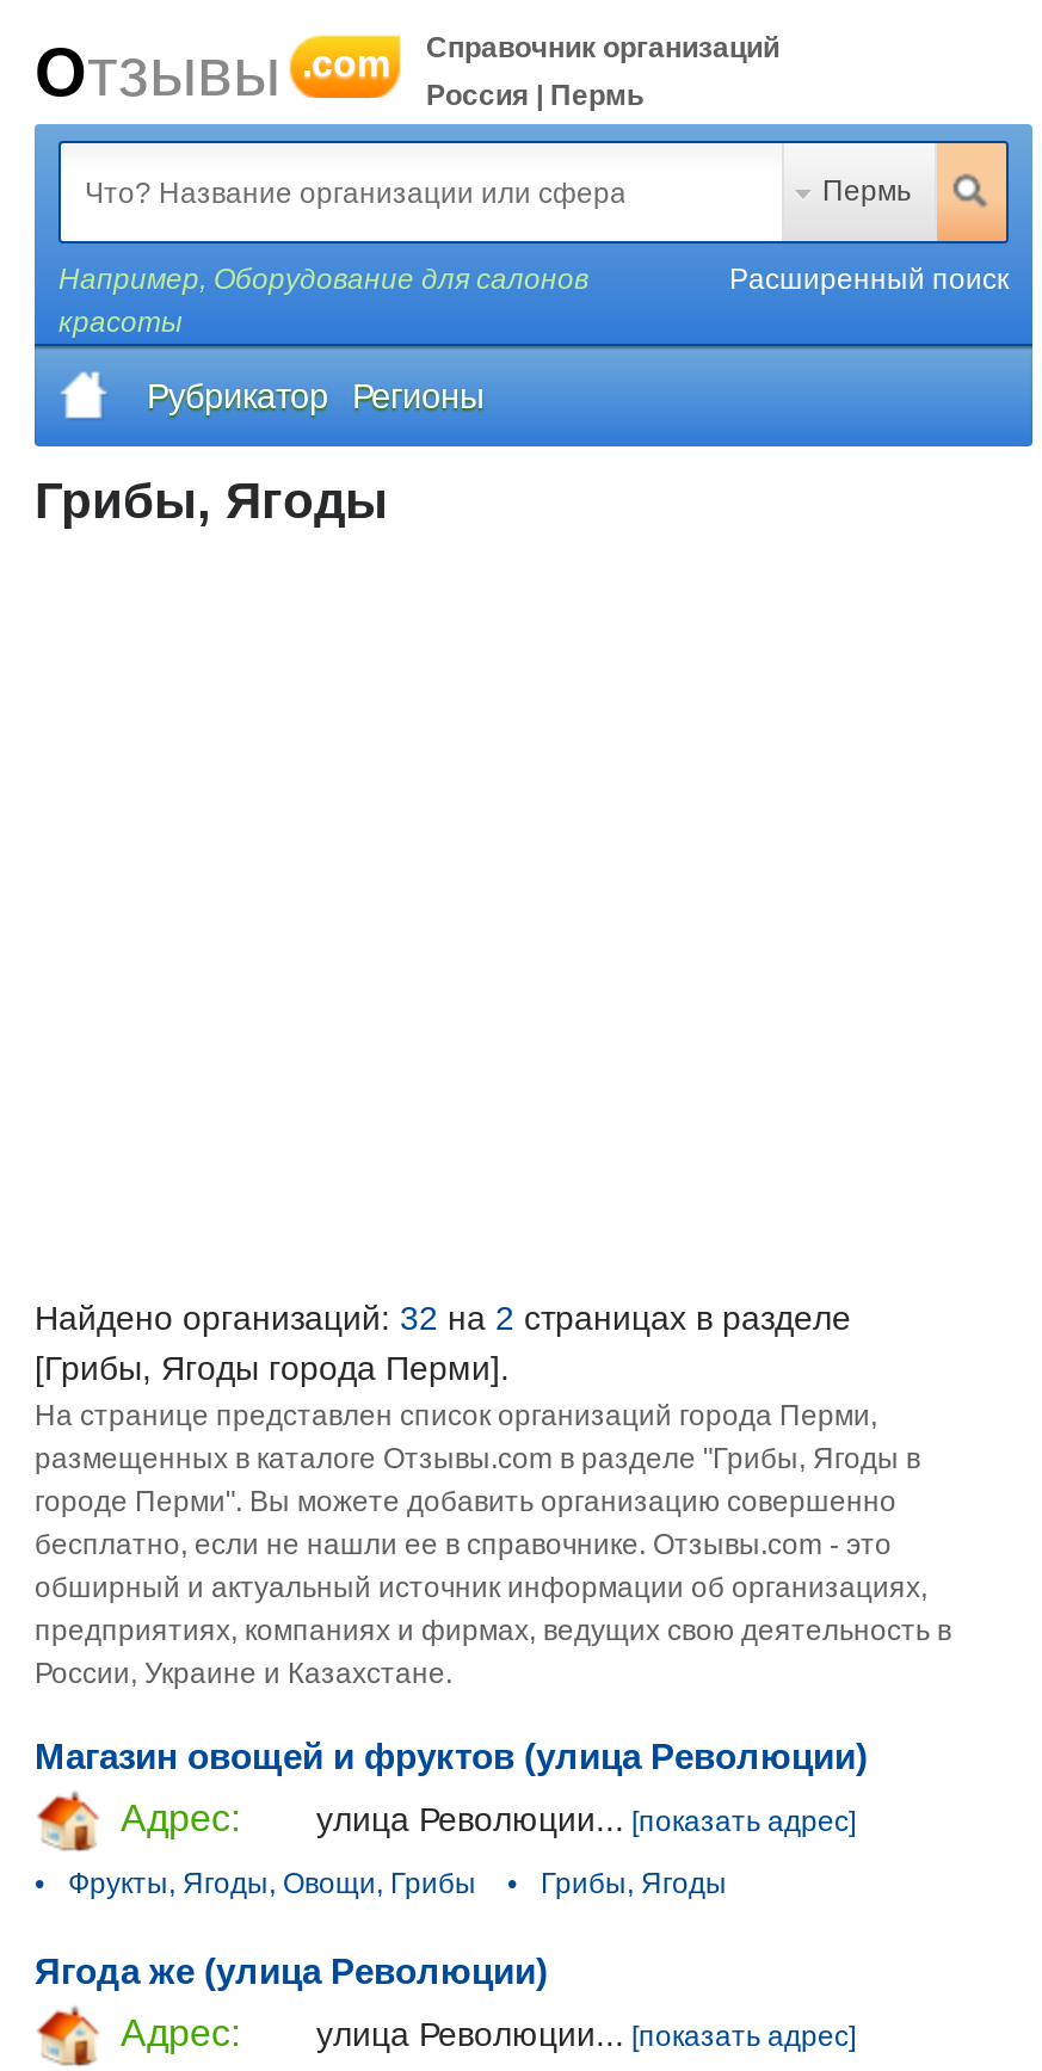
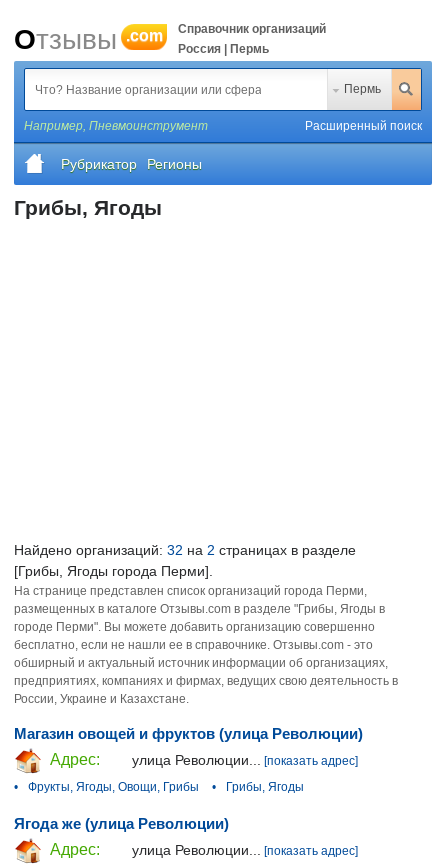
[58,263,588,339] Например, Оборудование для салонов | красоты -> [24,119,208,133] Например, Пневмоинструмент

